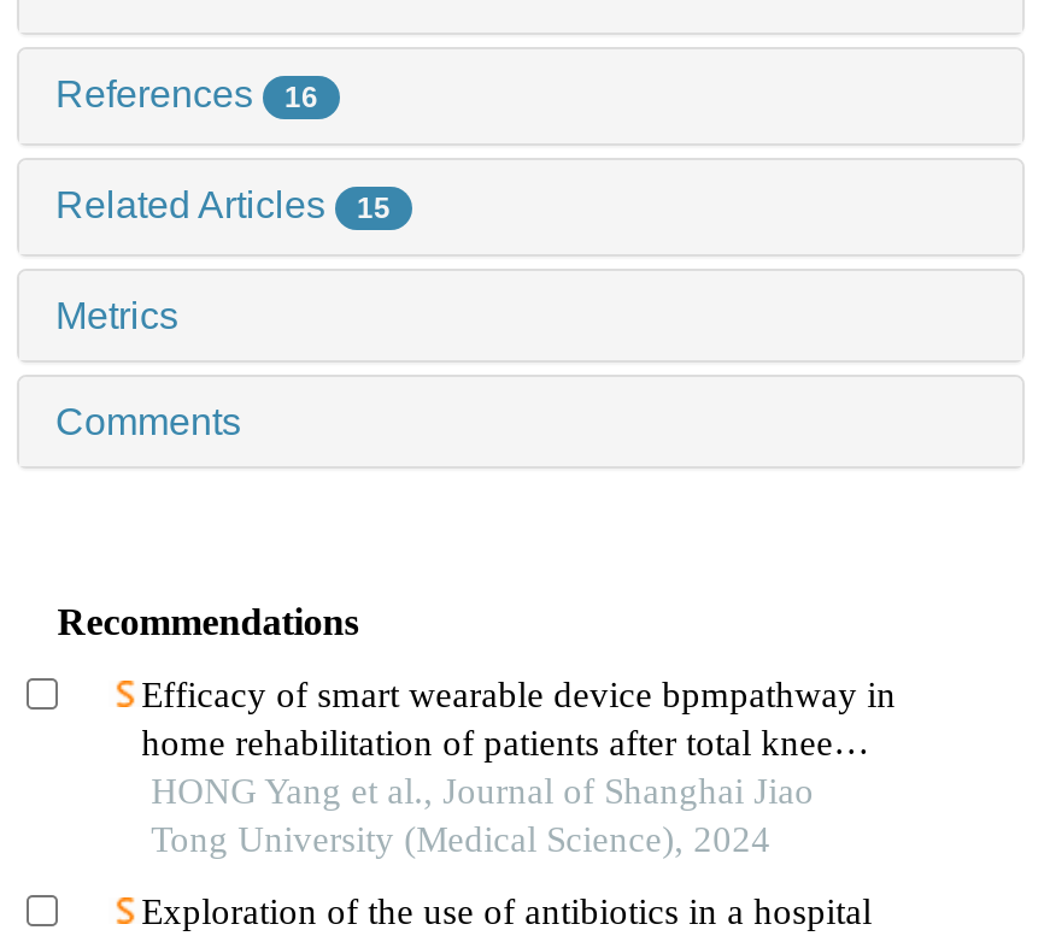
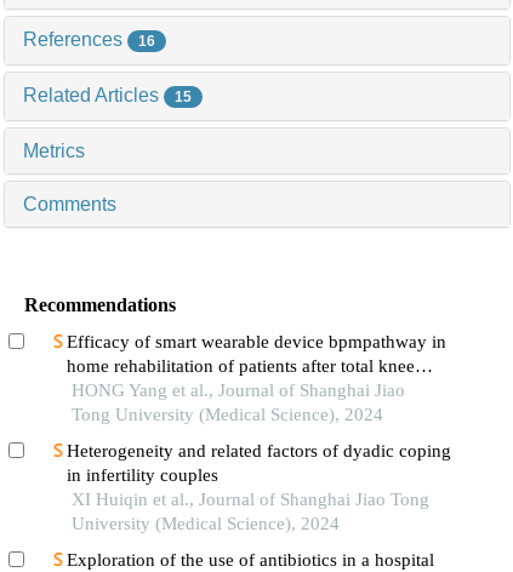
none -> [66,441,451,533] Heterogeneity and related factors of dyadic coping | in infertility couples | XI Huiqin et al., Journal of Shanghai Jiao Tong | University (Medical Science), 2024

